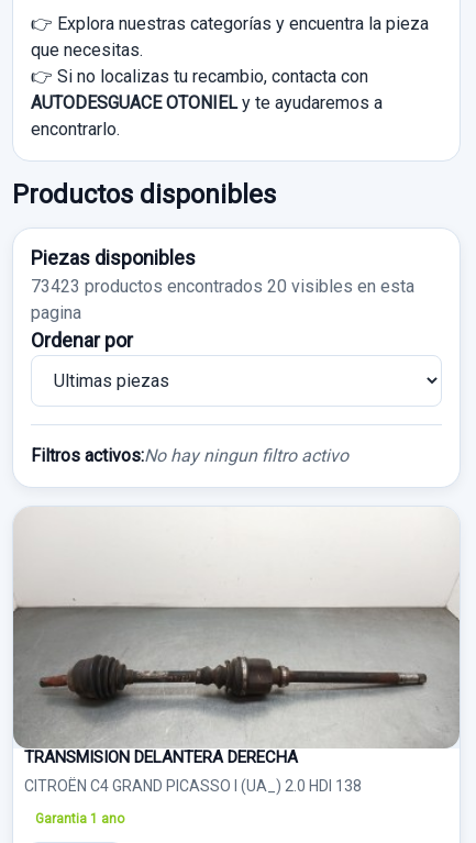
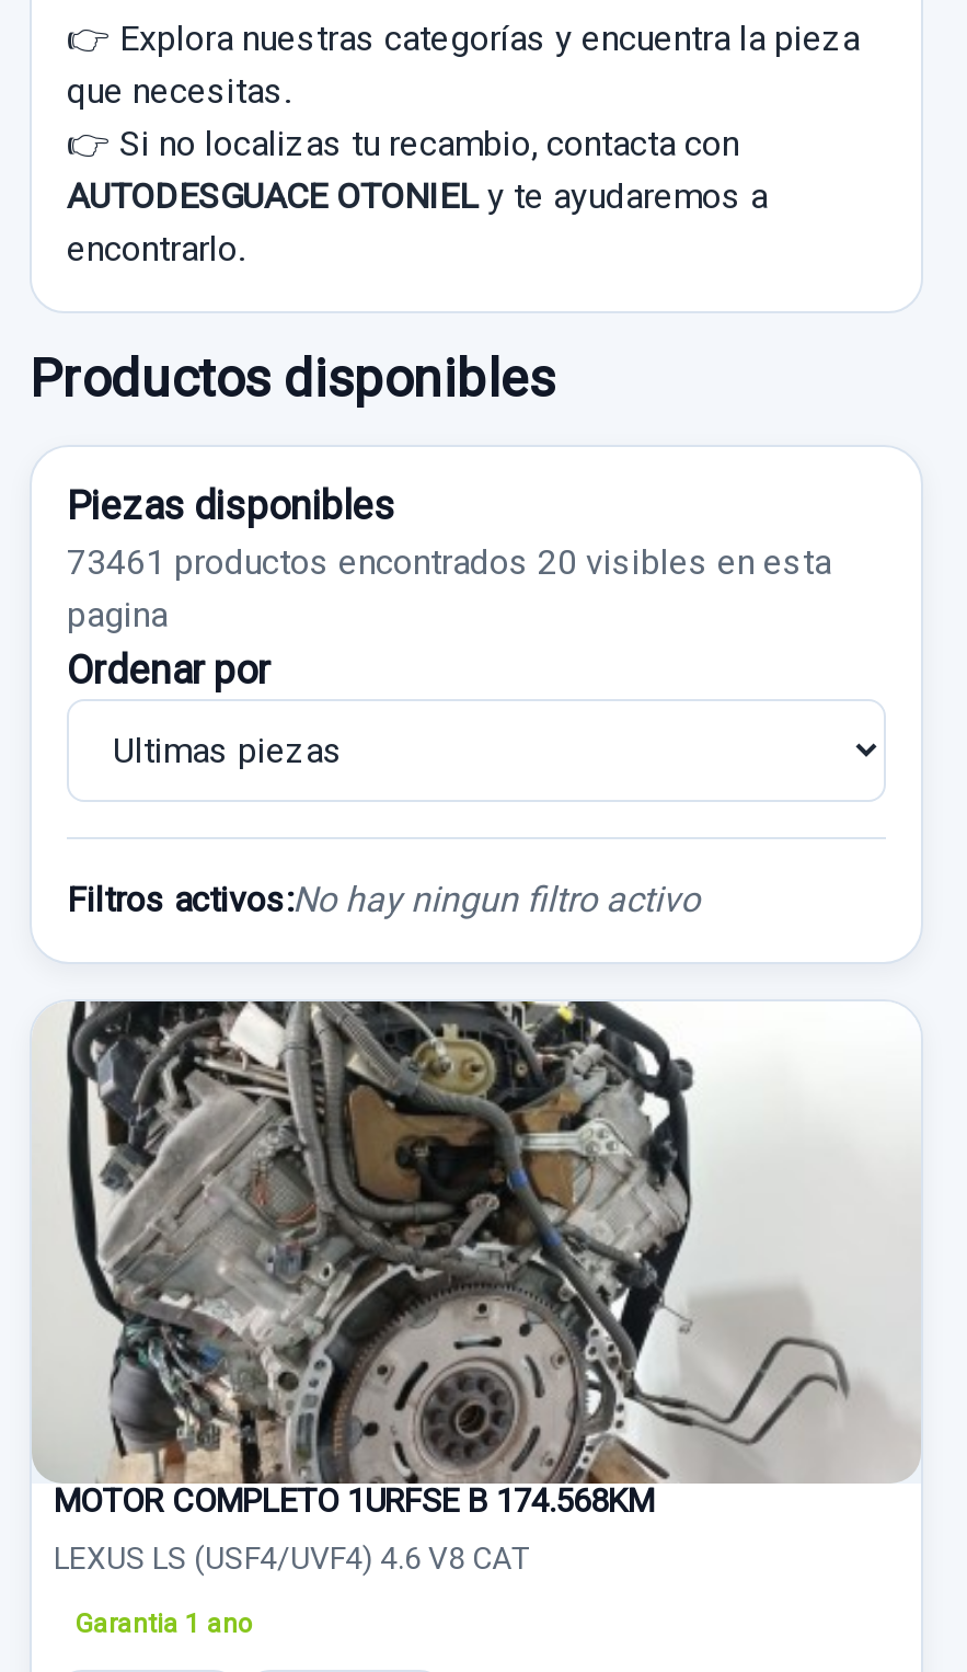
[31,276,414,297] 73423 productos encontrados 20 visibles en esta -> [67,541,831,583] 73461 productos encontrados 20 visibles en esta
[12,507,460,767] [image] | TRANSMISION DELANTERA DERECHA -> [32,999,919,1521] [image] | MOTOR COMPLETO 1URFSE B 174.568KM
[24,777,362,795] CITROËN C4 GRAND PICASSO I (UA_) 2.0 HDI 138 -> [54,1541,531,1576] LEXUS LS (USF4/UVF4) 4.6 V8 CAT

